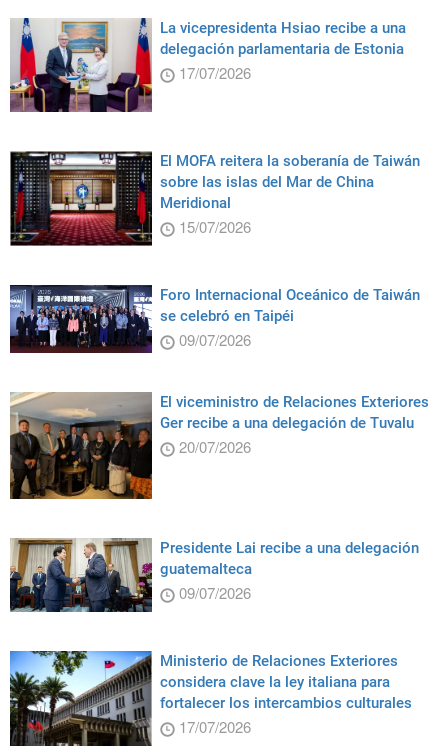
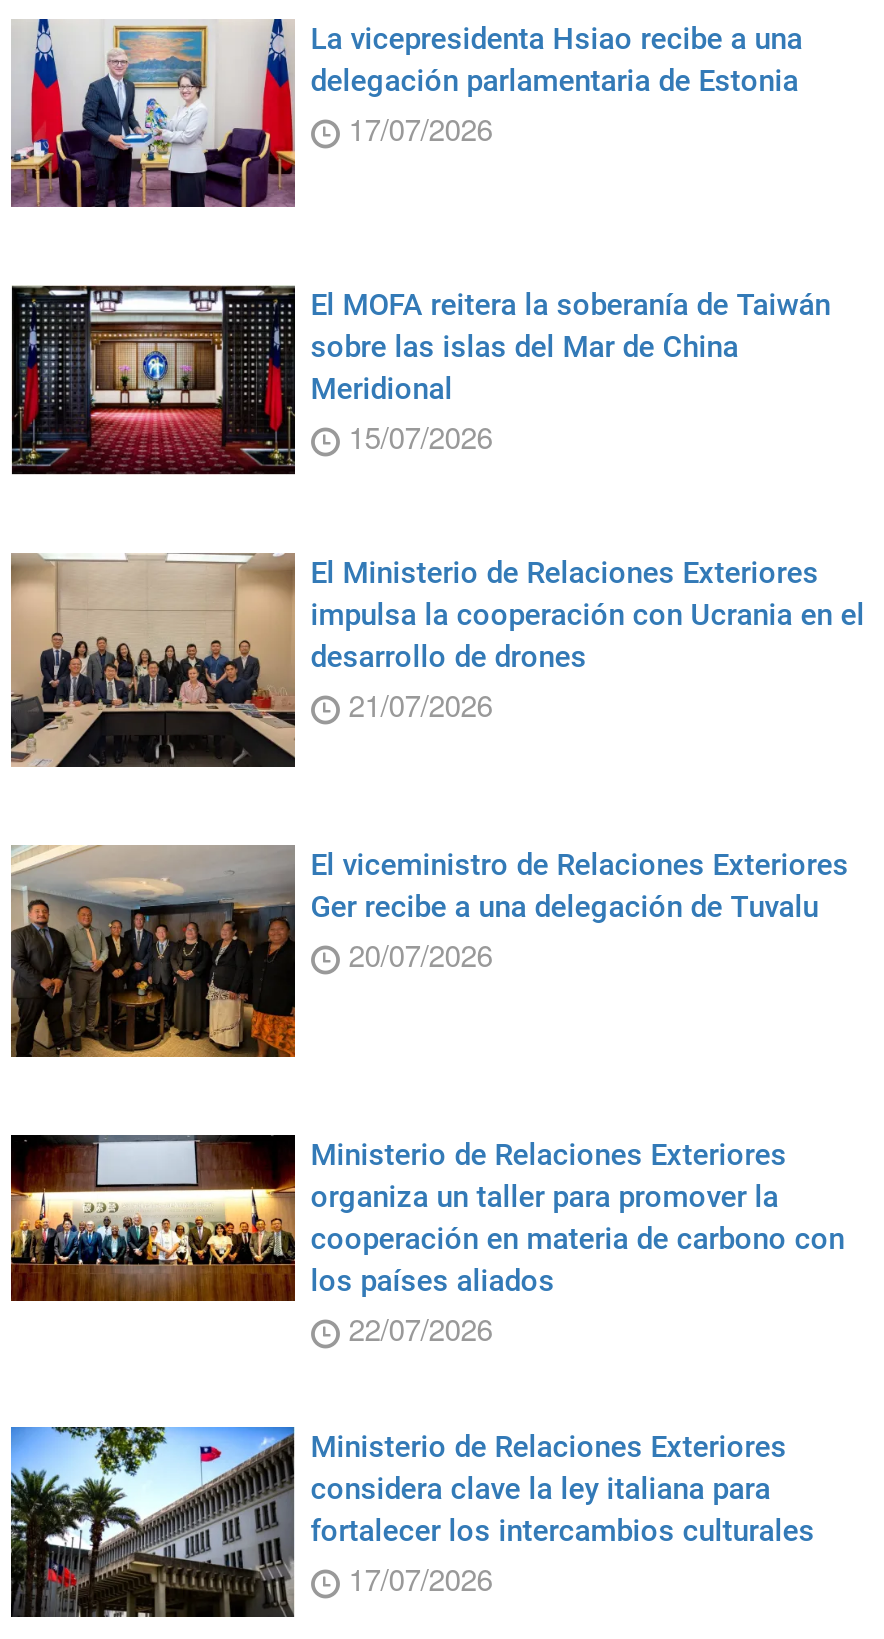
[9,284,420,353] [image] | Foro Internacional Oceánico de Taiwán | se celebró en Taipéi | 09/07/2026 -> [9,553,865,767] [image] | El Ministerio de Relaciones Exteriores | impulsa la cooperación con Ucrania en el | desarrollo de drones | 21/07/2026
[9,537,419,613] [image] | Presidente Lai recibe a una delegación | guatemalteca | 09/07/2026 -> [9,1133,845,1350] [image] | Ministerio de Relaciones Exteriores | organiza un taller para promover la | cooperación en materia de carbono con | los países aliados | 22/07/2026

